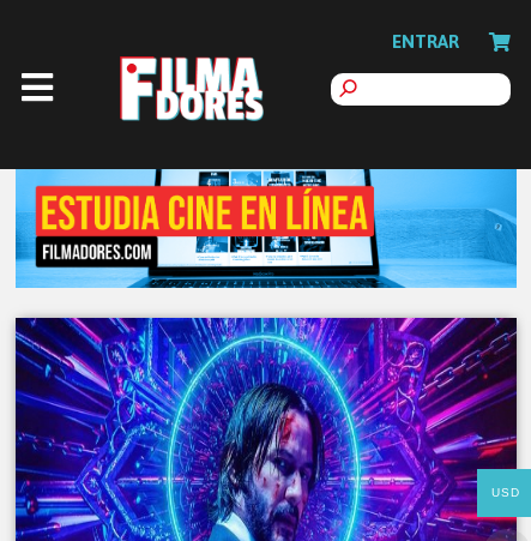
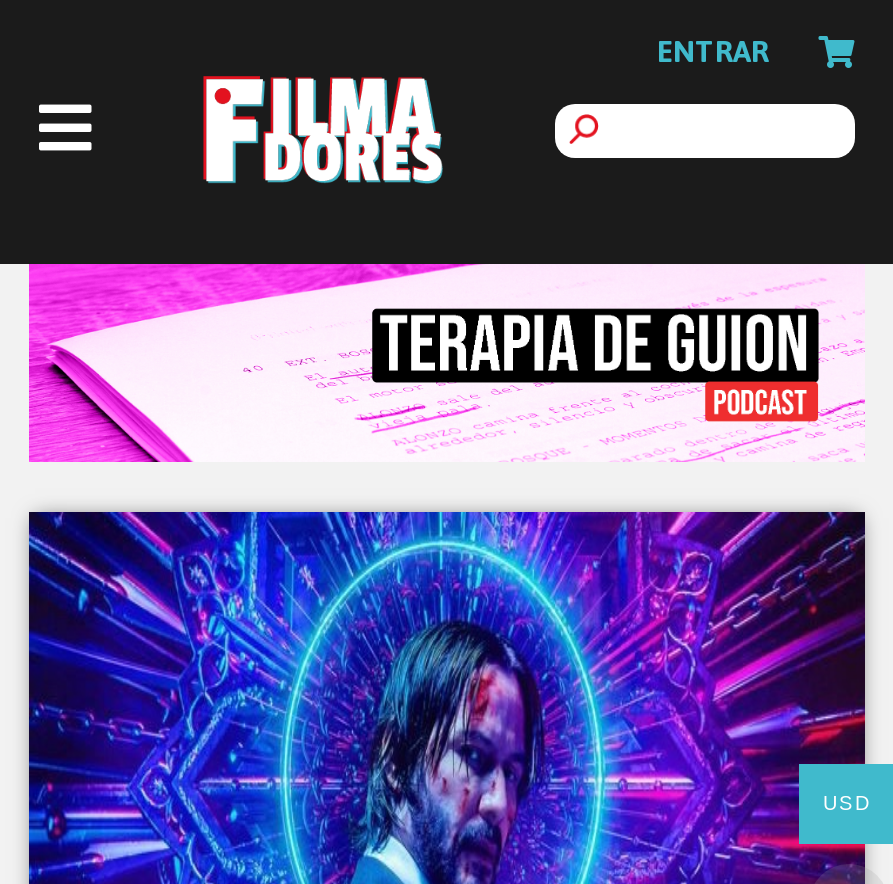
[14,168,518,289] [image] -> [27,262,865,464] [image]

